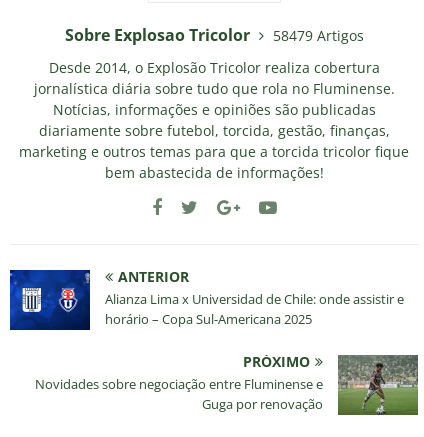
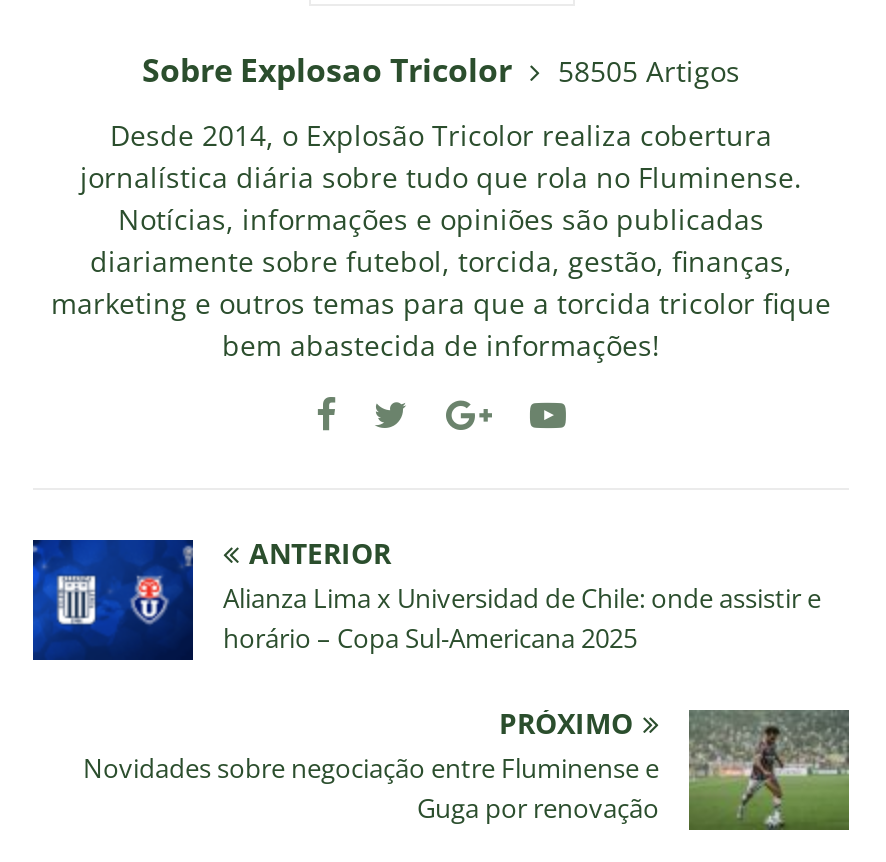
[64,24,363,46] Sobre Explosao Tricolor 58479 Artigos -> [142,48,740,92] Sobre Explosao Tricolor 58505 Artigos

